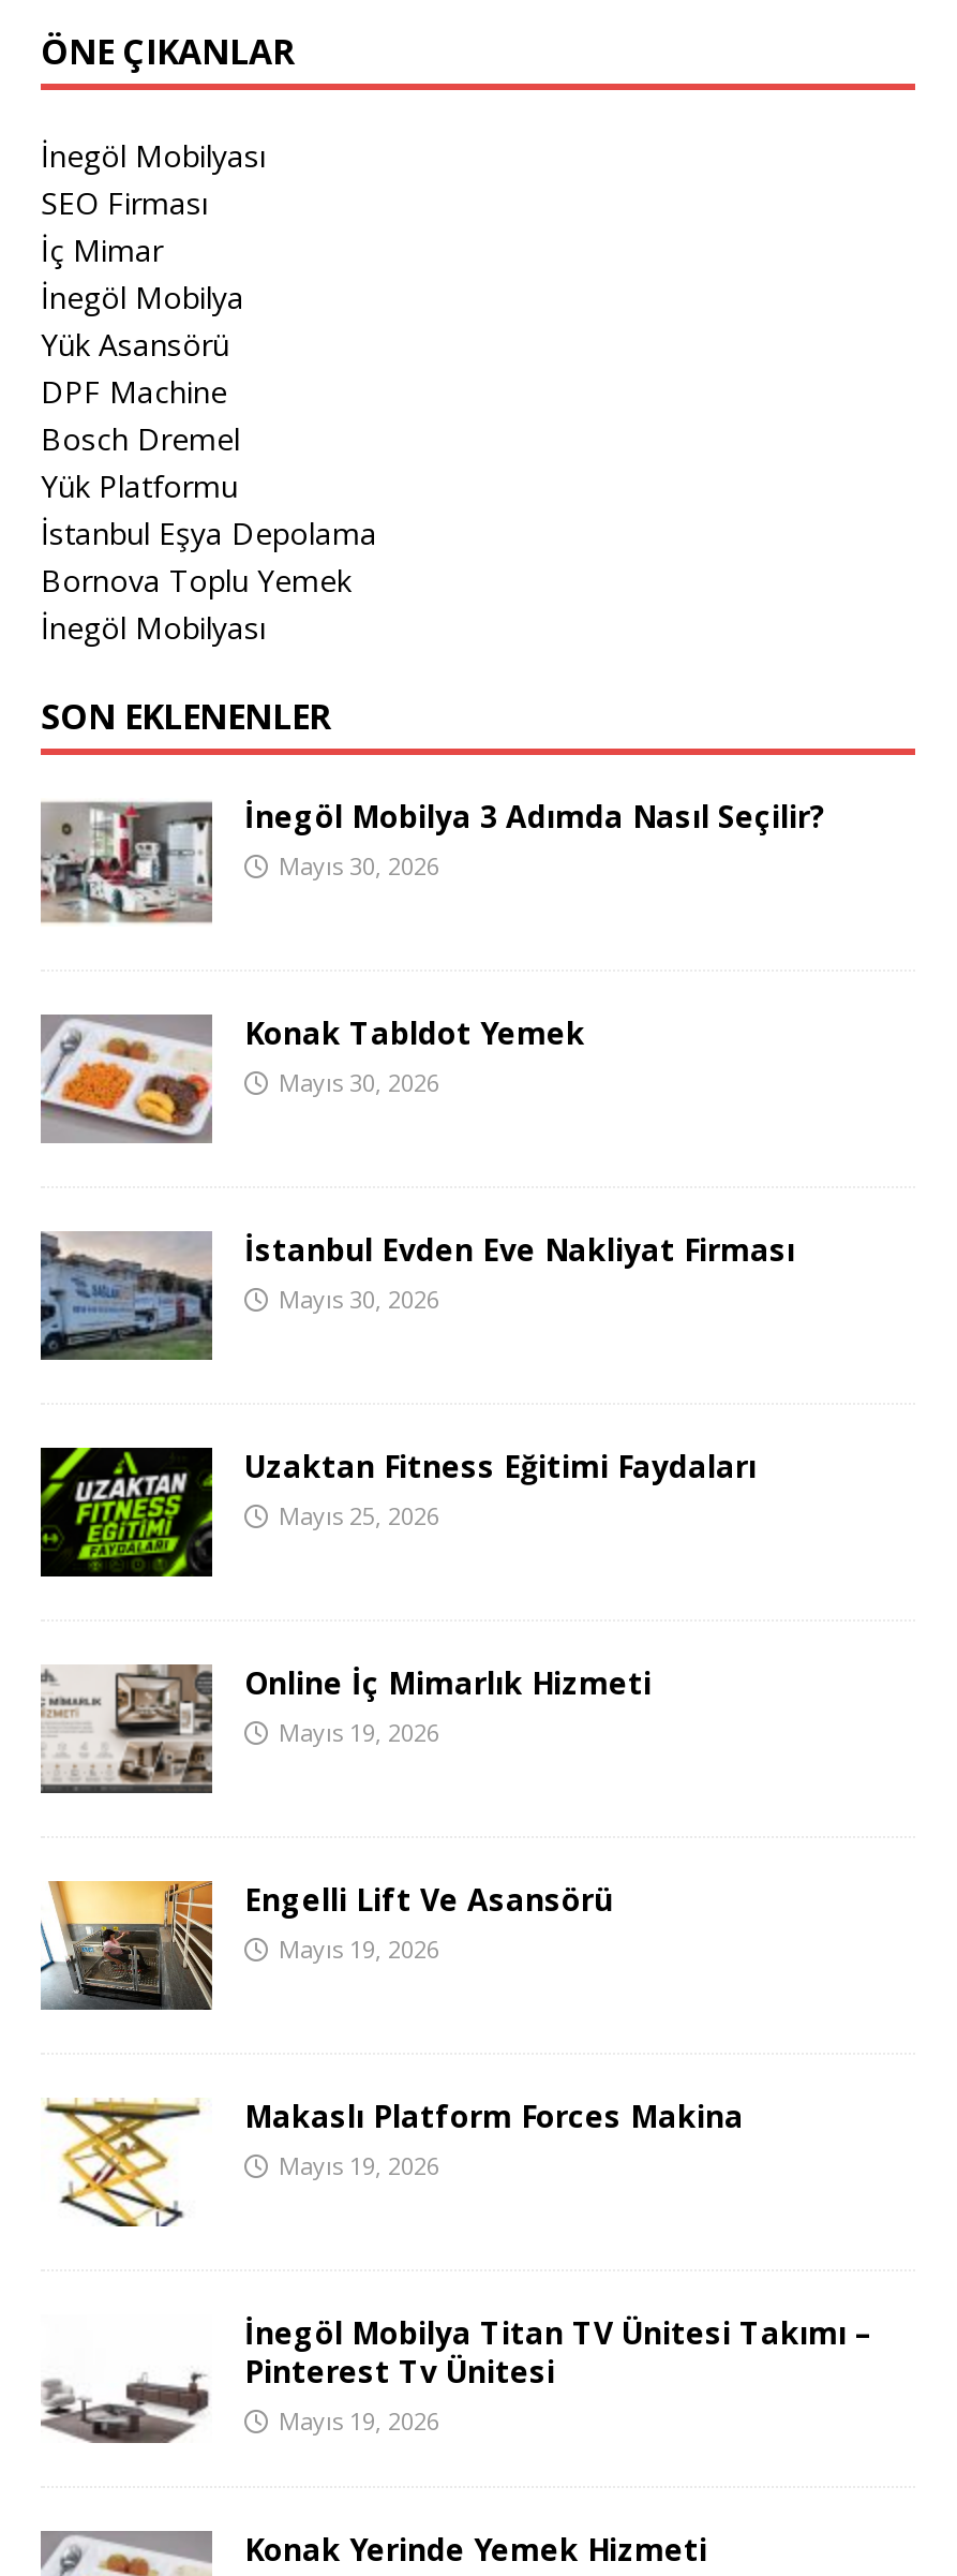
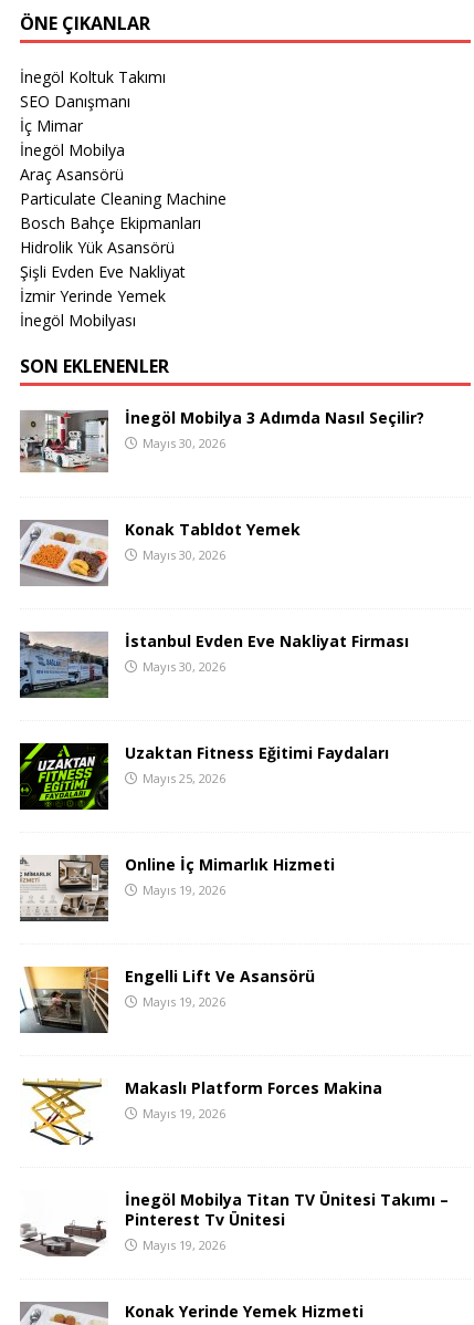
[41,135,266,223] İnegöl Mobilyası | SEO Firması -> [20,66,166,112] İnegöl Koltuk Takımı | SEO Danışmanı
[41,324,377,600] Yük Asansörü | DPF Machine | Bosch Dremel | Yük Platformu | İstanbul Eşya Depolama | Bornova Toplu Yemek -> [20,164,227,306] Araç Asansörü | Particulate Cleaning Machine | Bosch Bahçe Ekipmanları | Hidrolik Yük Asansörü | Şişli Evden Eve Nakliyat | İzmir Yerinde Yemek

